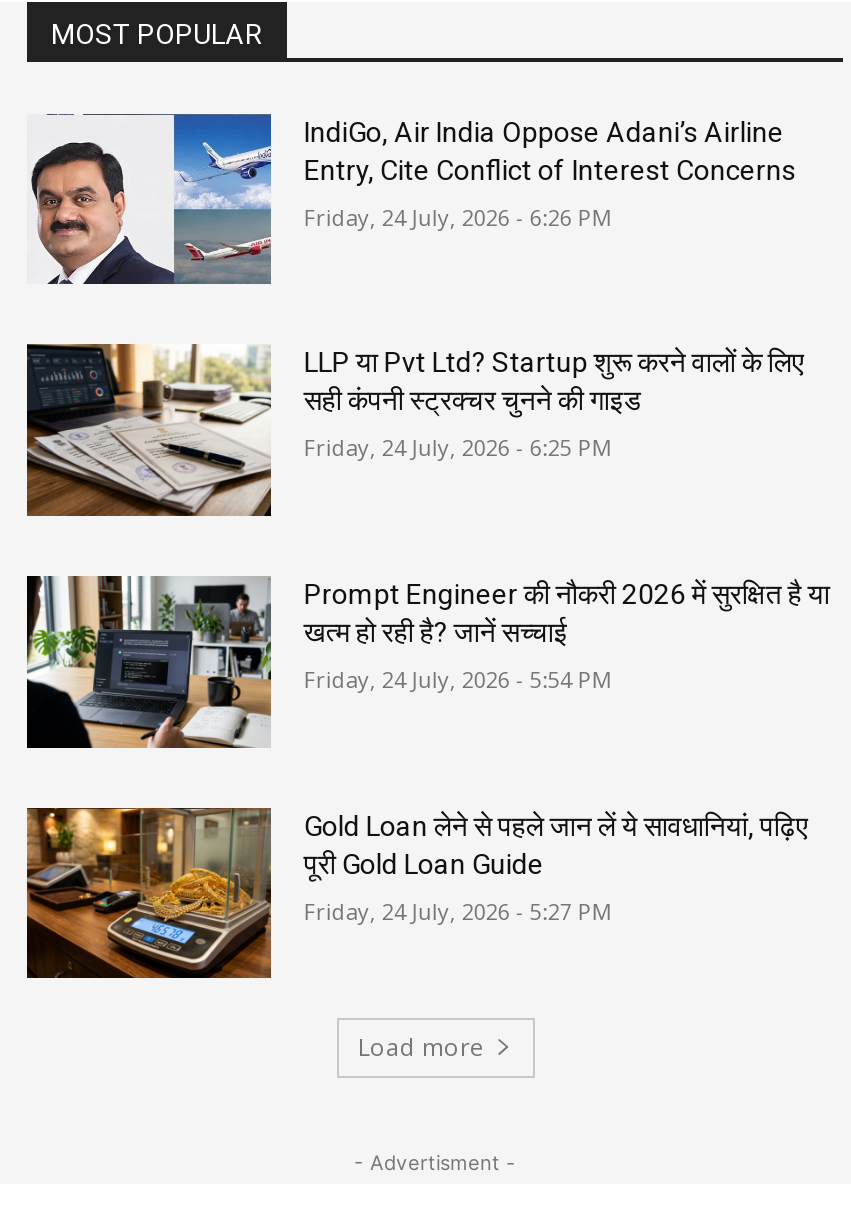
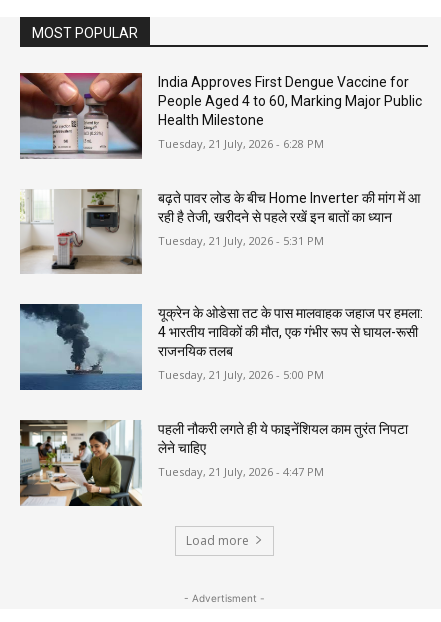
[27,113,796,285] [image] | IndiGo, Air India Oppose Adani’s Airline | Entry, Cite Conflict of Interest Concerns -> [19,72,422,160] [image] | India Approves First Dengue Vaccine for | People Aged 4 to 60, Marking Major Public | Health Milestone
[304,201,612,231] Friday, 24 July, 2026 - 6:26 PM -> [158,136,324,151] Tuesday, 21 July, 2026 - 6:28 PM
[25,341,804,519] [image] | LLP या Pvt Ltd? Startup शुरू करने वालों के लिए | सही कंपनी स्ट्रक्चर चुनने की गाइड -> [20,188,420,275] [image] | बढ़ते पावर लोड के बीच Home Inverter की मांग में आ | रही है तेजी, खरीदने से पहले रखें इन बातों का ध्यान
[304,432,612,462] Friday, 24 July, 2026 - 6:25 PM -> [158,233,324,248] Tuesday, 21 July, 2026 - 5:31 PM
[25,575,830,751] [image] | Prompt Engineer की नौकरी 2026 में सुरक्षित है या | खत्म हो रही है? जानें सच्चाई -> [19,303,423,391] [image] | यूक्रेन के ओडेसा तट के पास मालवाहक जहाज पर हमला: | 4 भारतीय नाविकों की मौत, एक गंभीर रूप से घायल-रूसी | राजनयिक तलब
[304,664,612,694] Friday, 24 July, 2026 - 5:54 PM -> [158,367,324,382] Tuesday, 21 July, 2026 - 5:00 PM
[25,805,808,981] [image] | Gold Loan लेने से पहले जान लें ये सावधानियां, पढ़िए | पूरी Gold Loan Guide -> [19,420,408,507] [image] | पहली नौकरी लगते ही ये फाइनेंशियल काम तुरंत निपटा | लेने चाहिए
[304,895,612,925] Friday, 24 July, 2026 - 5:27 PM -> [158,464,324,479] Tuesday, 21 July, 2026 - 4:47 PM

